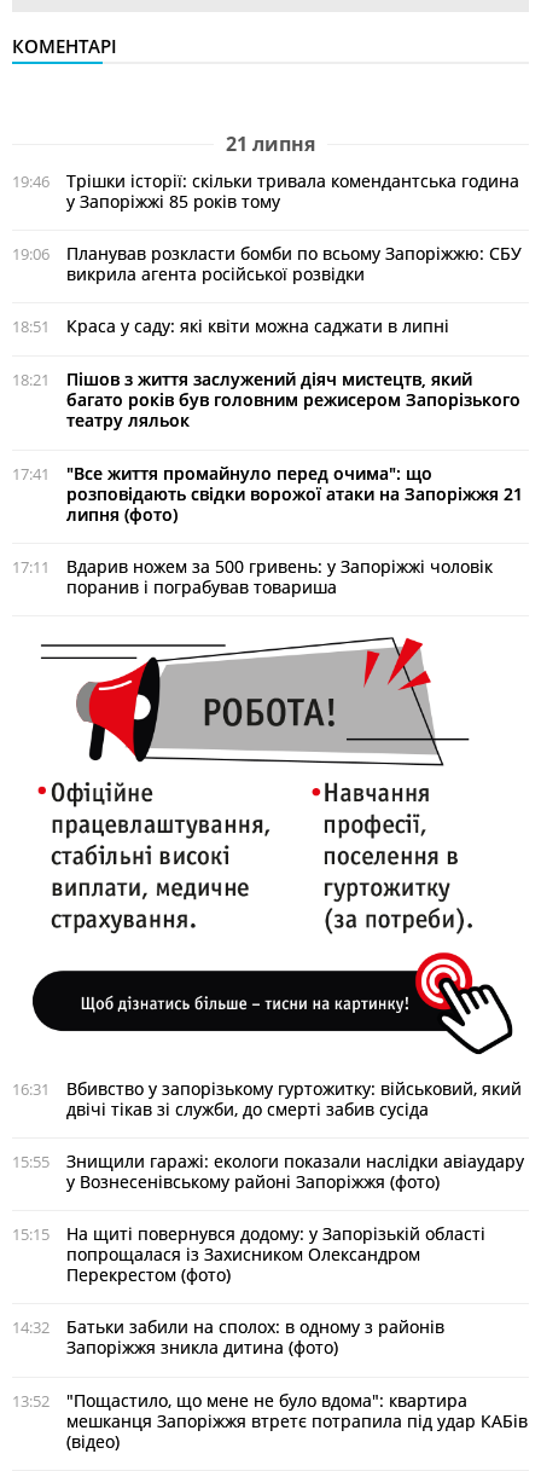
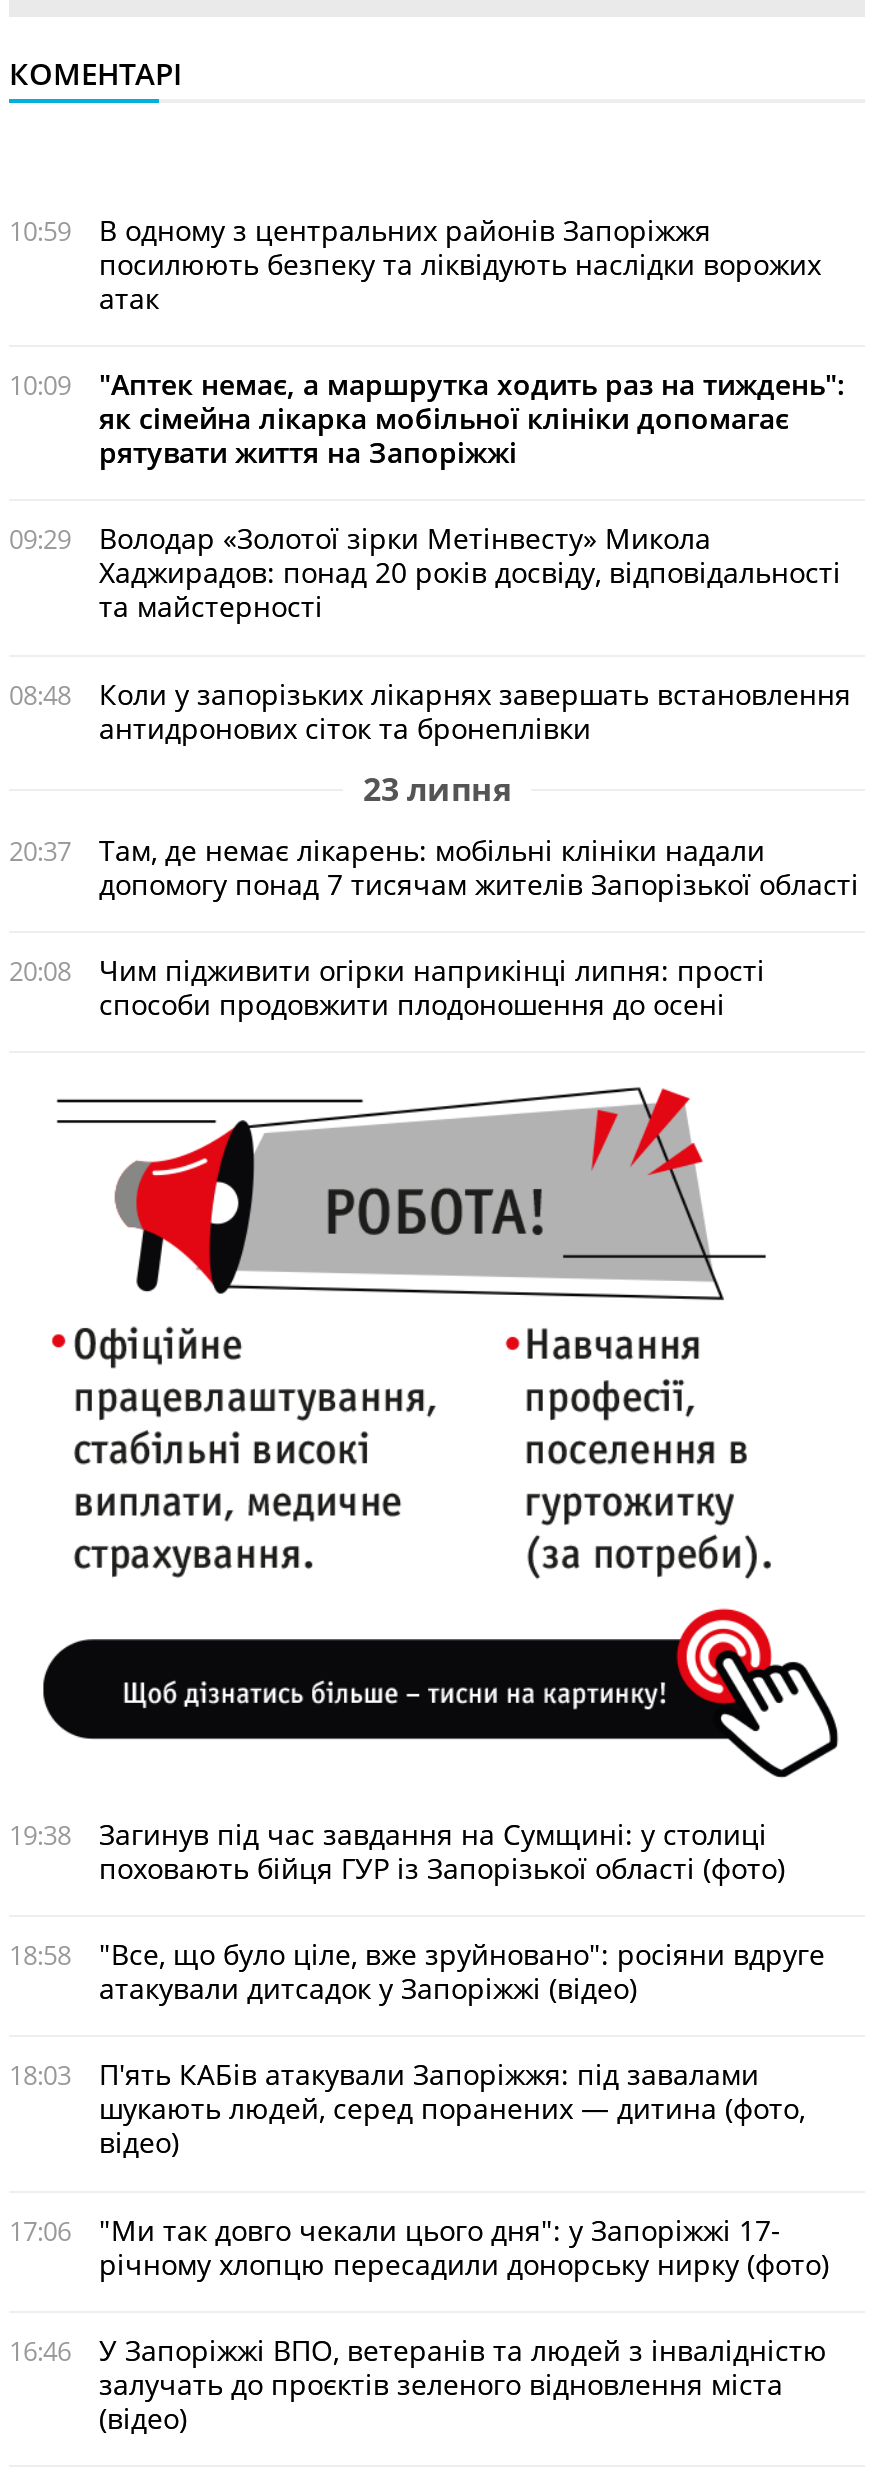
[226,130,315,157] 21 липня -> [9,211,821,317] 10:59 | В одному з центральних районів Запоріжжя | посилюють безпеку та ліквідують наслідки ворожих | атак
[12,169,519,212] 19:46 | Трішки історії: скільки тривала комендантська година | у Запоріжжі 85 років тому -> [9,365,845,471] 10:09 | "Аптек немає, а маршрутка ходить раз на тиждень": | як сімейна лікарка мобільної клініки допомагає | рятувати життя на Запоріжжі
[12,242,522,285] 19:06 | Планував розкласти бомби по всьому Запоріжжю: СБУ | викрила агента російської розвідки -> [9,519,841,625] 09:29 | Володар «Золотої зірки Метінвесту» Микола | Хаджирадов: понад 20 років досвіду, відповідальності | та майстерності
[12,315,449,338] 18:51 | Краса у саду: які квіти можна саджати в липні -> [9,674,851,746] 08:48 | Коли у запорізьких лікарнях завершать встановлення | антидронових сіток та бронеплівки
[12,368,520,432] 18:21 | Пішов з життя заслужений діяч мистецтв, який | багато років був головним режисером Запорізького | театру ляльок -> [363,767,511,811] 23 липня
[12,461,523,525] 17:41 | "Все життя промайнуло перед очима": що | розповідають свідки ворожої атаки на Запоріжжя 21 | липня (фото) -> [9,831,859,903] 20:37 | Там, де немає лікарень: мобільні клініки надали | допомогу понад 7 тисячам жителів Запорізької області
[12,554,493,598] 17:11 | Вдарив ножем за 500 гривень: у Запоріжжі чоловік | поранив і пограбував товариша -> [9,951,765,1023] 20:08 | Чим підживити огірки наприкінці липня: прості | способи продовжити плодоношення до осені
[12,1076,522,1120] 16:31 | Вбивство у запорізькому гуртожитку: військовий, який | двічі тікав зі служби, до смерті забив сусіда -> [9,1815,785,1887] 19:38 | Загинув під час завдання на Сумщині: у столиці | поховають бійця ГУР із Запорізької області (фото)
[12,1149,524,1193] 15:55 | Знищили гаражі: екологи показали наслідки авіаудару | у Вознесенівському районі Запоріжжя (фото) -> [9,1935,825,2007] 18:58 | "Все, що було ціле, вже зруйновано": росіяни вдруге | атакували дитсадок у Запоріжжі (відео)
[12,1222,485,1286] 15:15 | На щиті повернувся додому: у Запорізькій області | попрощалася із Захисником Олександром | Перекрестом (фото) -> [9,2056,805,2162] 18:03 | П'ять КАБів атакували Запоріжжя: під завалами | шукають людей, серед поранених — дитина (фото, | відео)
[12,1316,444,1359] 14:32 | Батьки забили на сполох: в одному з районів | Запоріжжя зникла дитина (фото) -> [9,2210,829,2282] 17:06 | "Ми так довго чекали цього дня": у Запоріжжі 17- | річному хлопцю пересадили донорську нирку (фото)
[12,1388,528,1432] 13:52 | "Пощастило, що мене не було вдома": квартира | мешканця Запоріжжя втретє потрапила під удар КАБів -> [9,2331,827,2403] 16:46 | У Запоріжжі ВПО, ветеранів та людей з інвалідністю | залучать до проєктів зеленого відновлення міста

